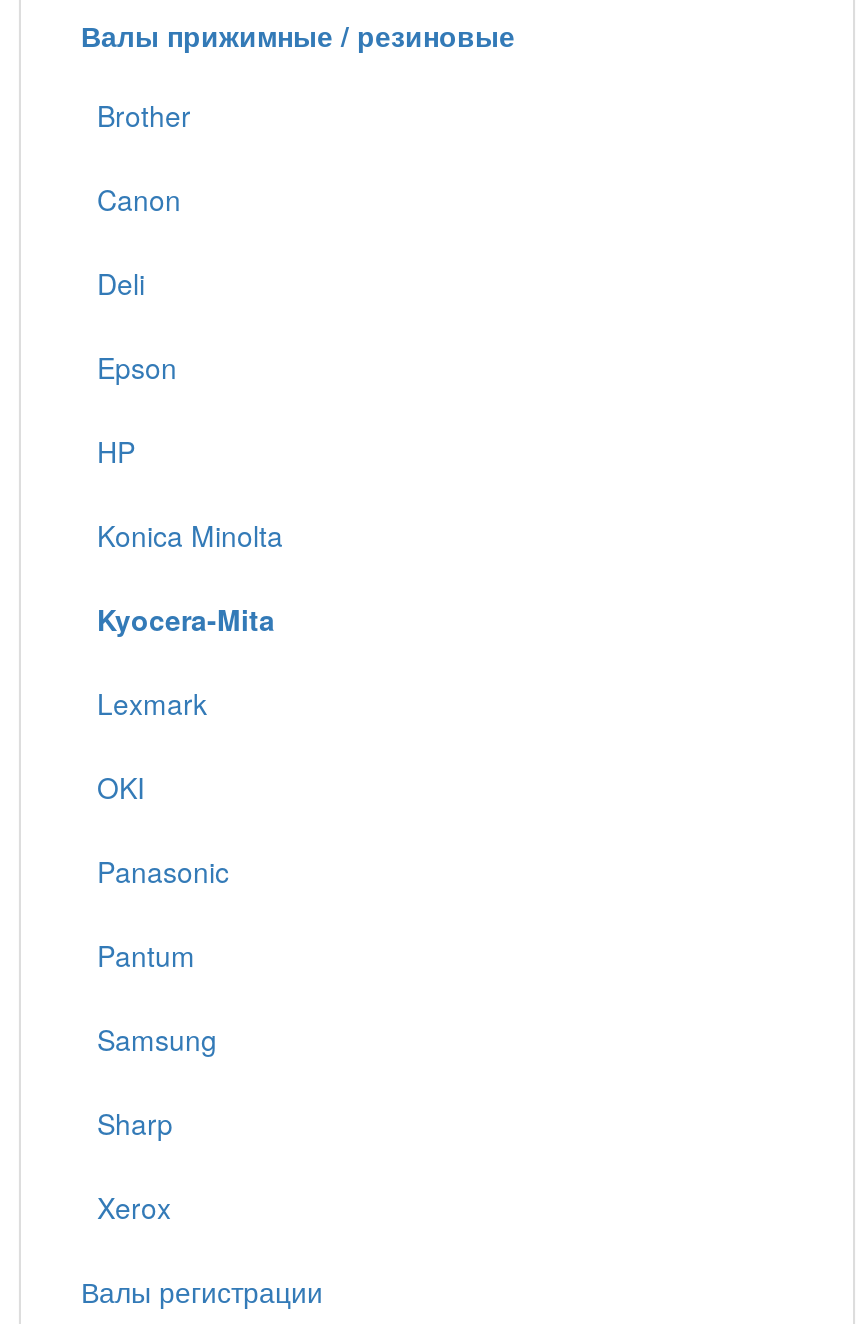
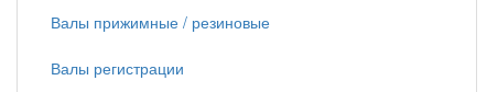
[81,95,283,1227] Brother | Canon | Deli | Epson | HP | Konica Minolta | Kyocera-Mita | Lexmark | OKI | Panasonic | Pantum | Samsung | Sharp | Xerox -> none

